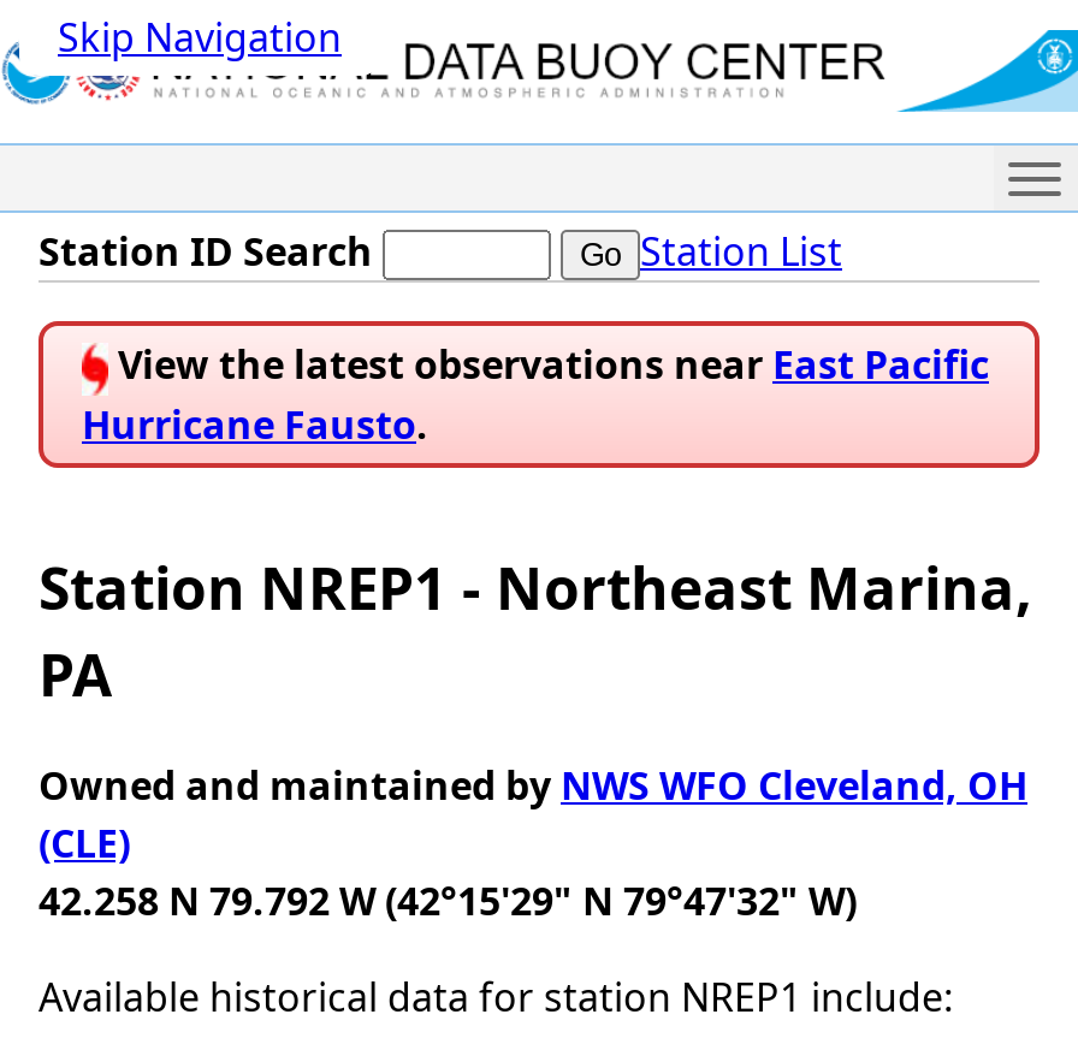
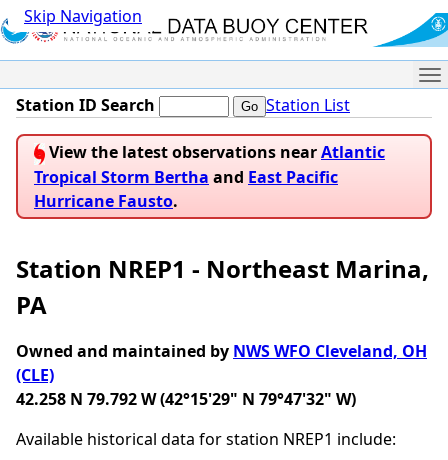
[108,339,989,392] View the latest observations near East Pacific -> [34,141,385,188] View the latest observations near Atlantic | Tropical Storm Bertha and East Pacific

